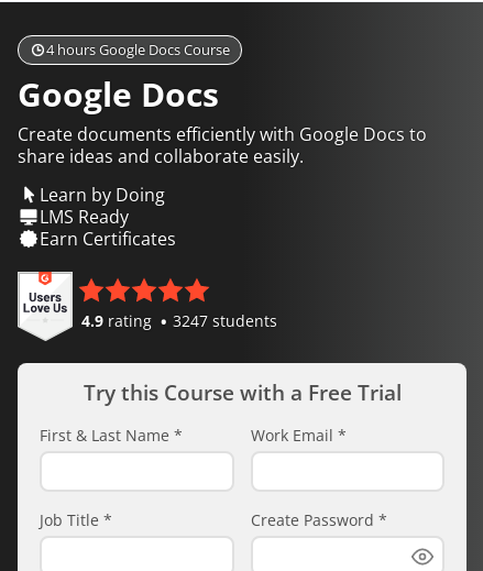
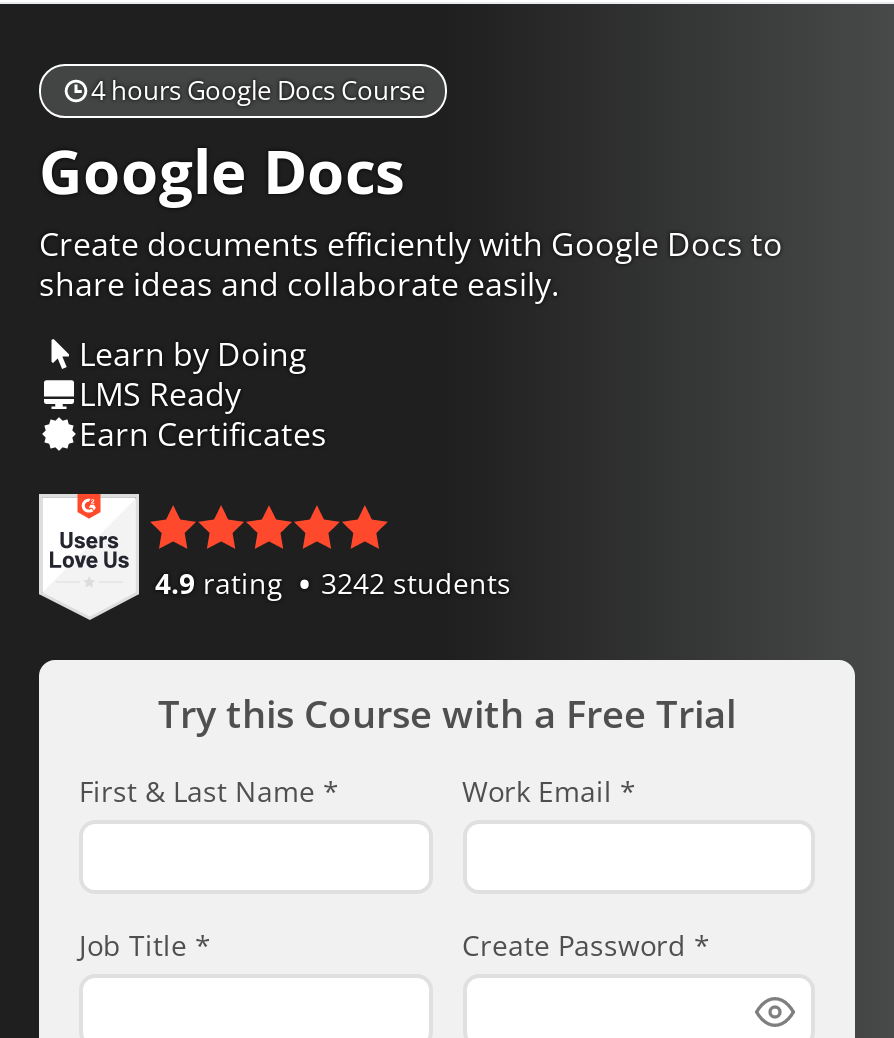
[81,310,277,331] 4.9 rating 3247 students -> [155,564,511,602] 4.9 rating 3242 students

